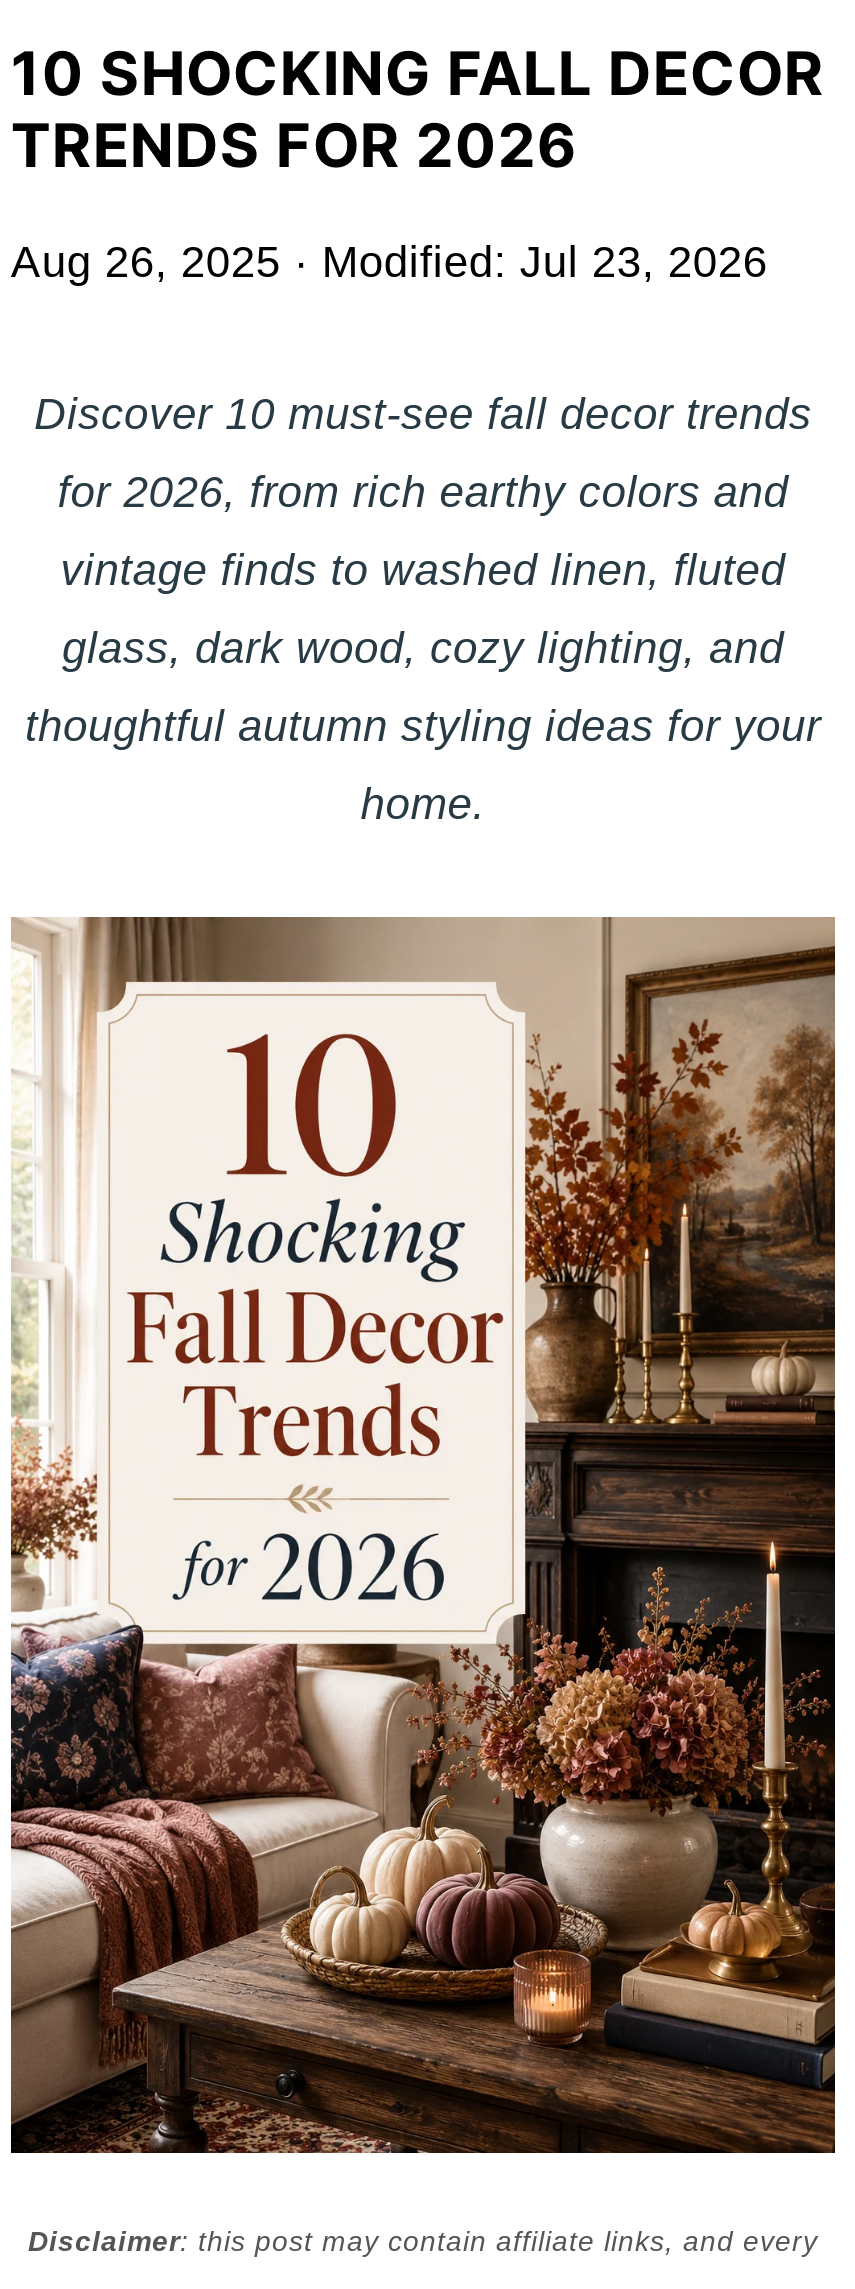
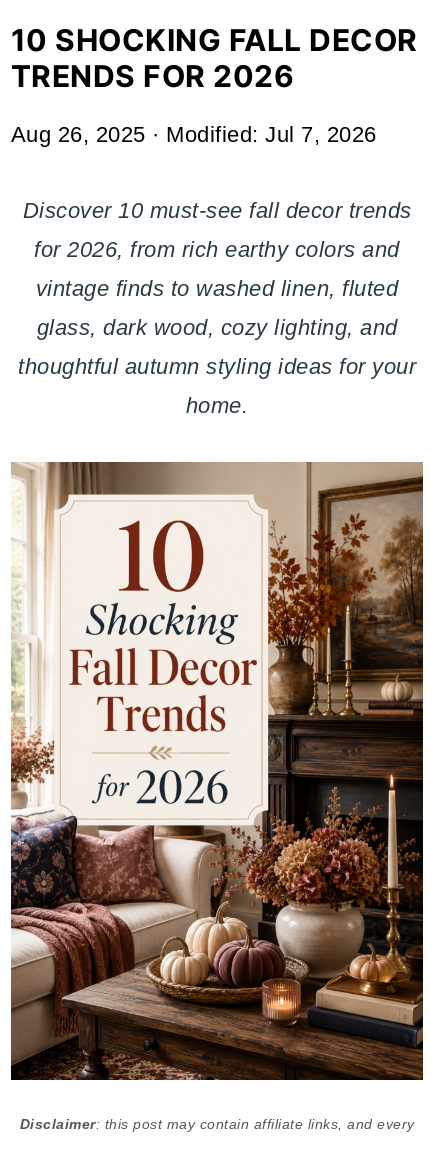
[11,237,768,287] Aug 26, 2025 · Modified: Jul 23, 2026 -> [11,122,377,147] Aug 26, 2025 · Modified: Jul 7, 2026

